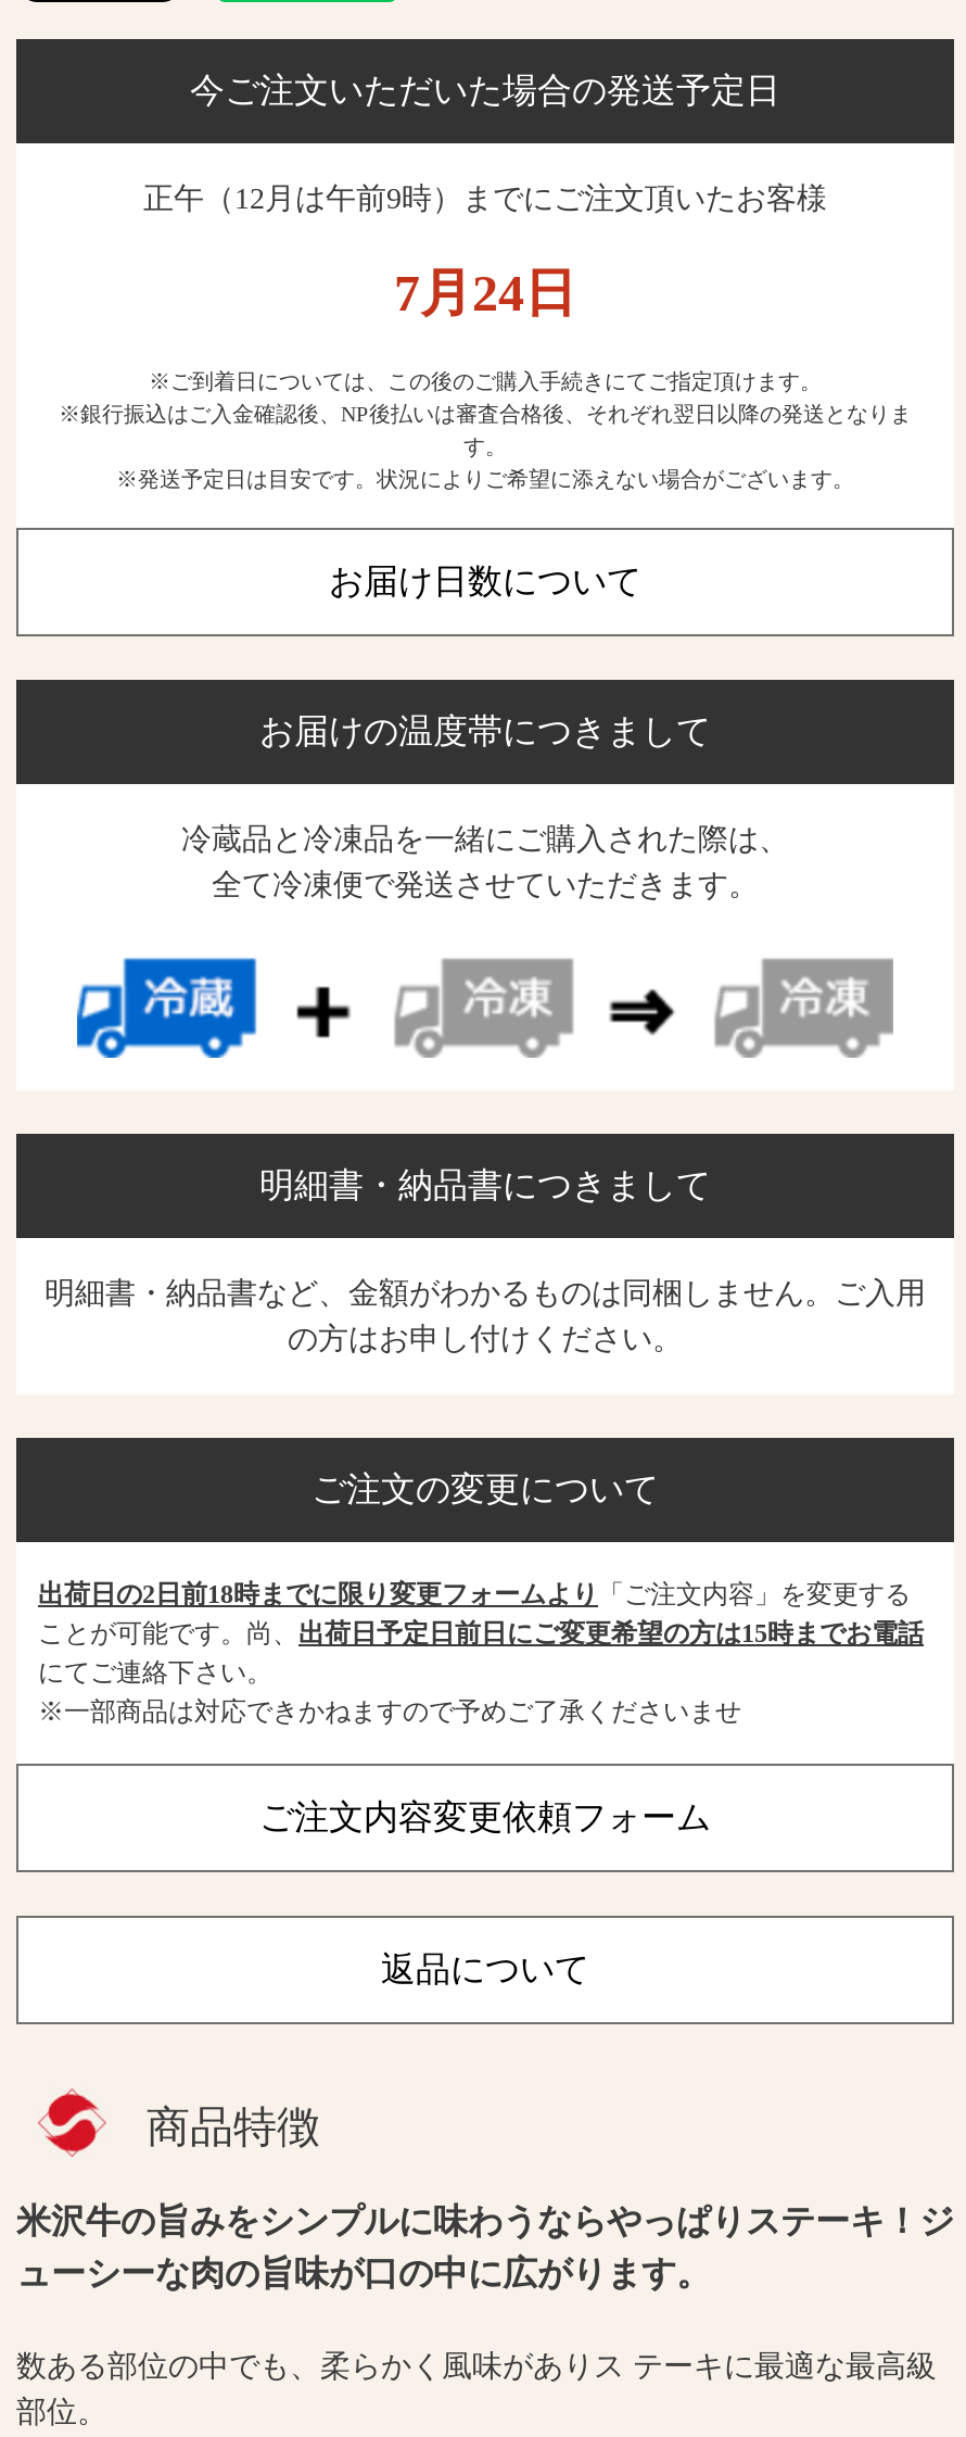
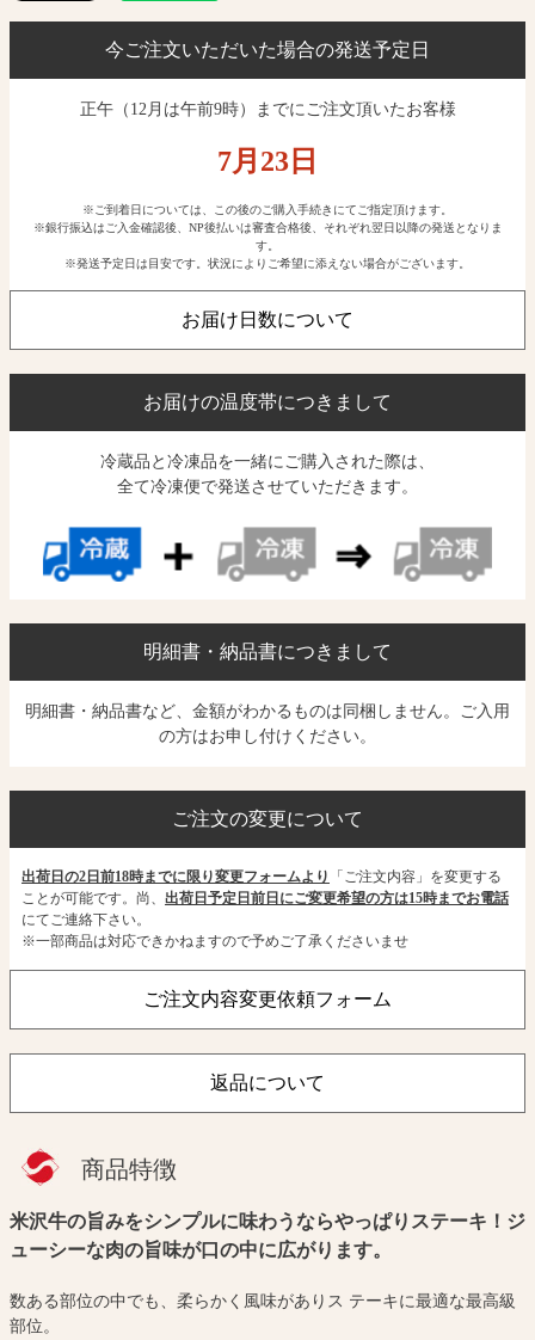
[394,265,576,321] 7月24日 -> [217,146,318,177] 7月23日

